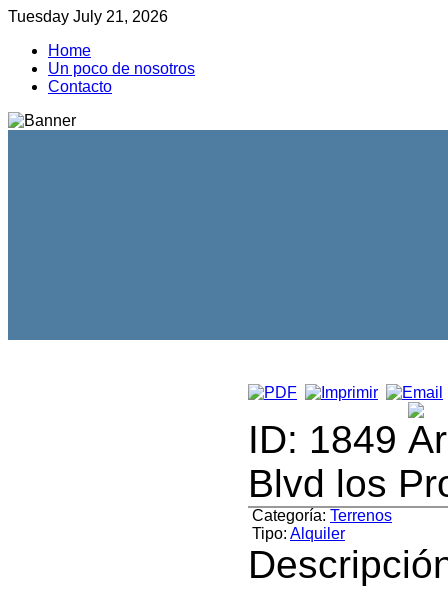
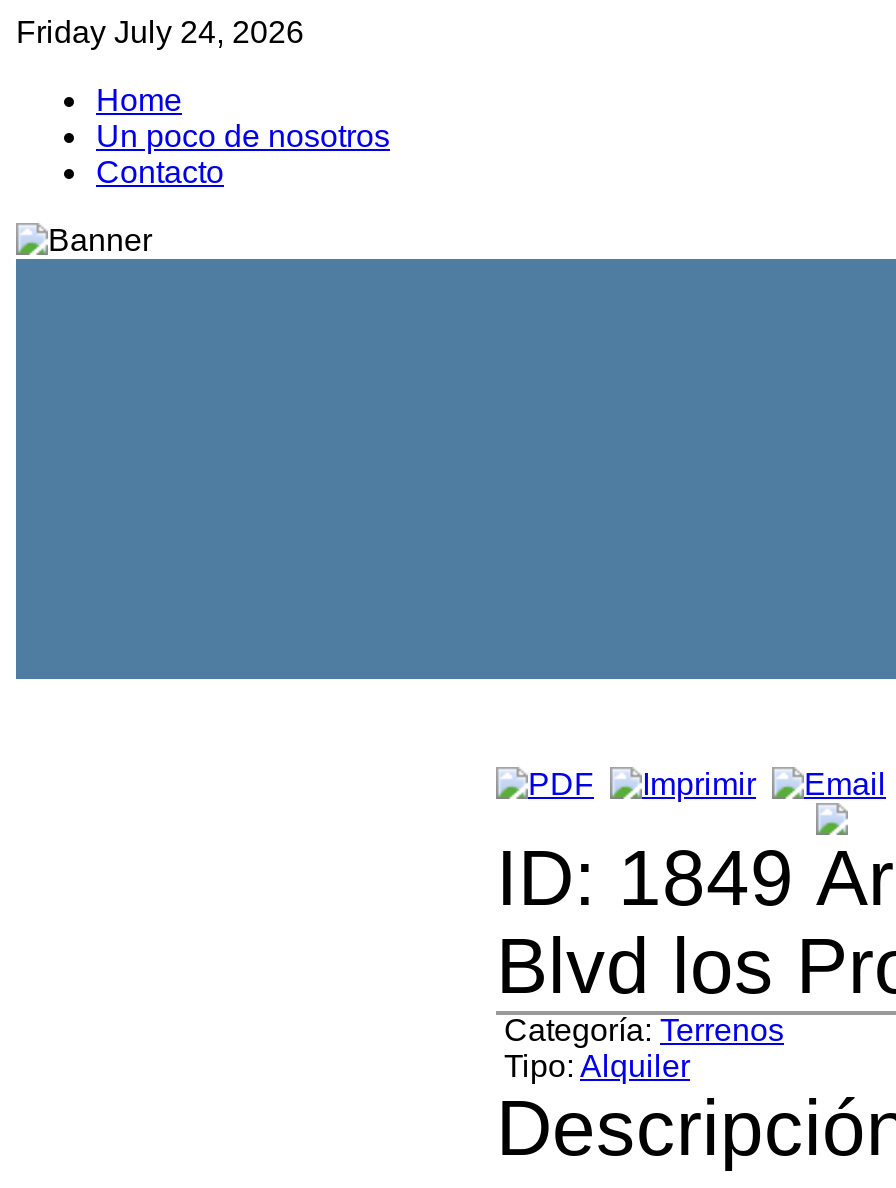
[8,8,168,25] Tuesday July 21, 2026 -> [16,15,304,49] Friday July 24, 2026

